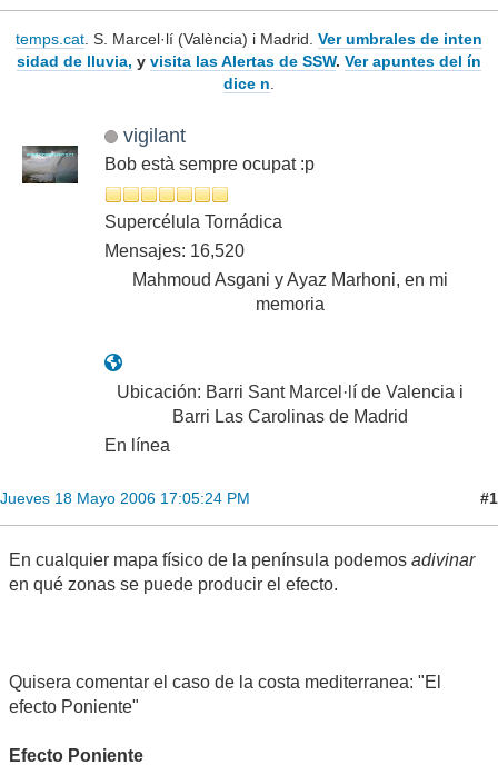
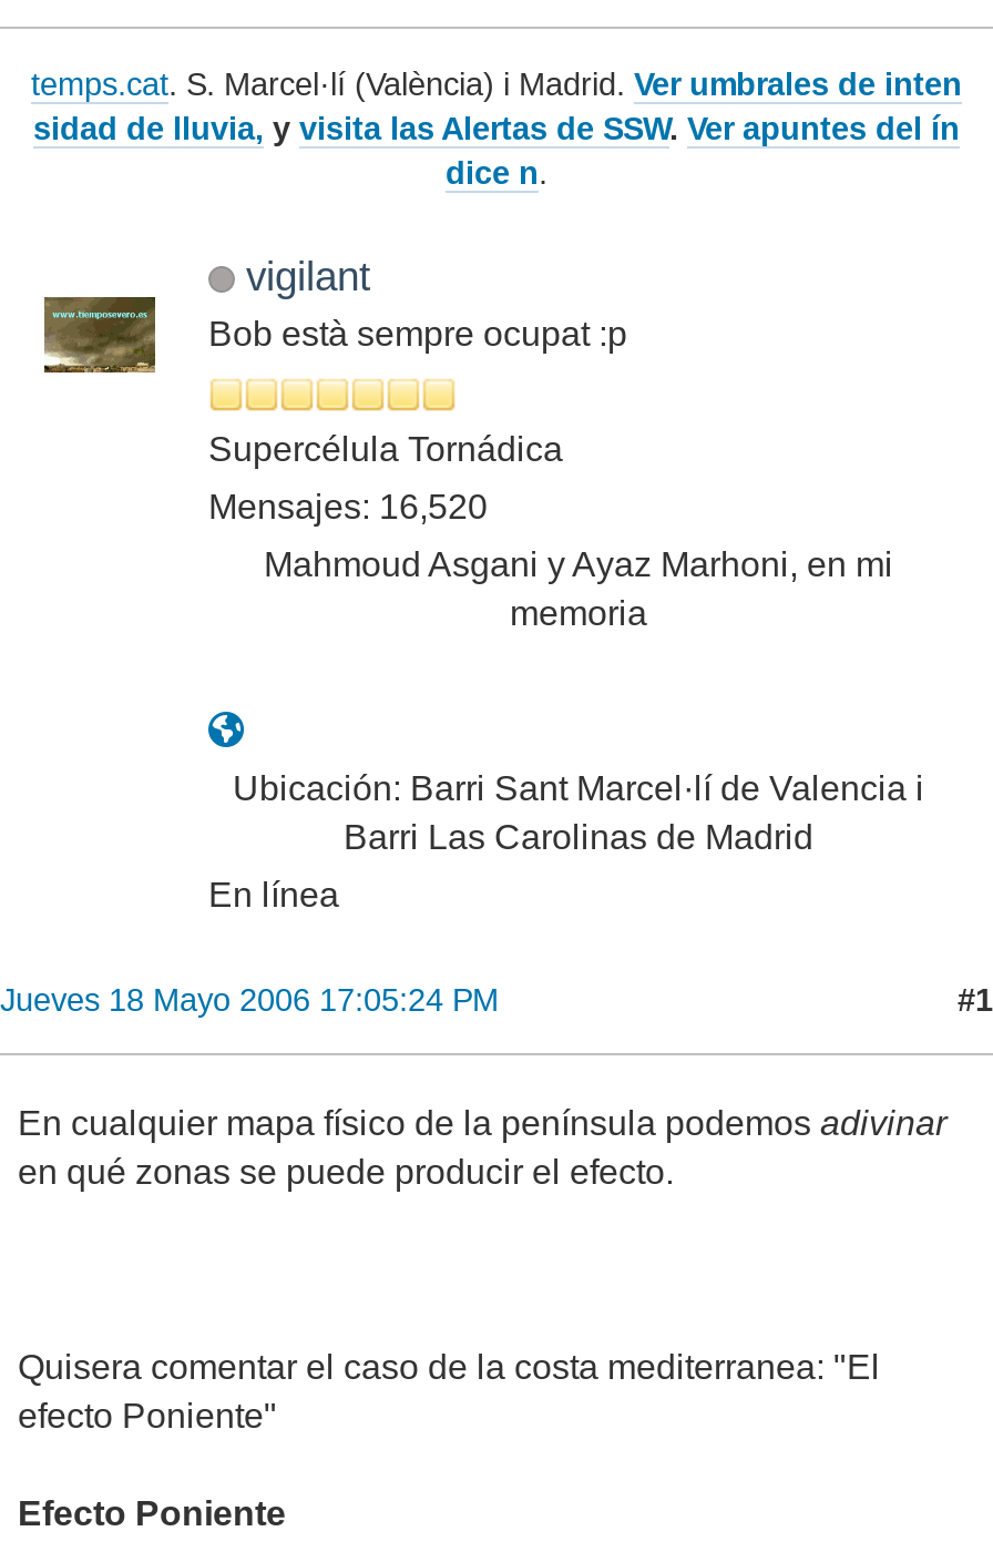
[21,145,79,185] [image] -> [42,295,157,375] [image]

